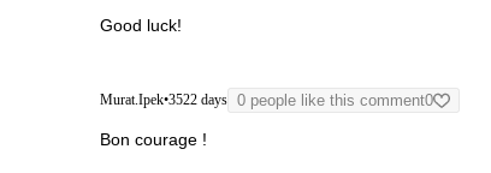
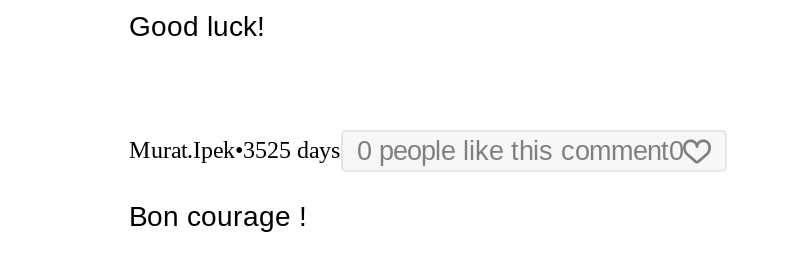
[100,91,433,109] Murat.Ipek•3522 days 0 people like this comment0 -> [129,136,683,166] Murat.Ipek•3525 days 0 people like this comment0

